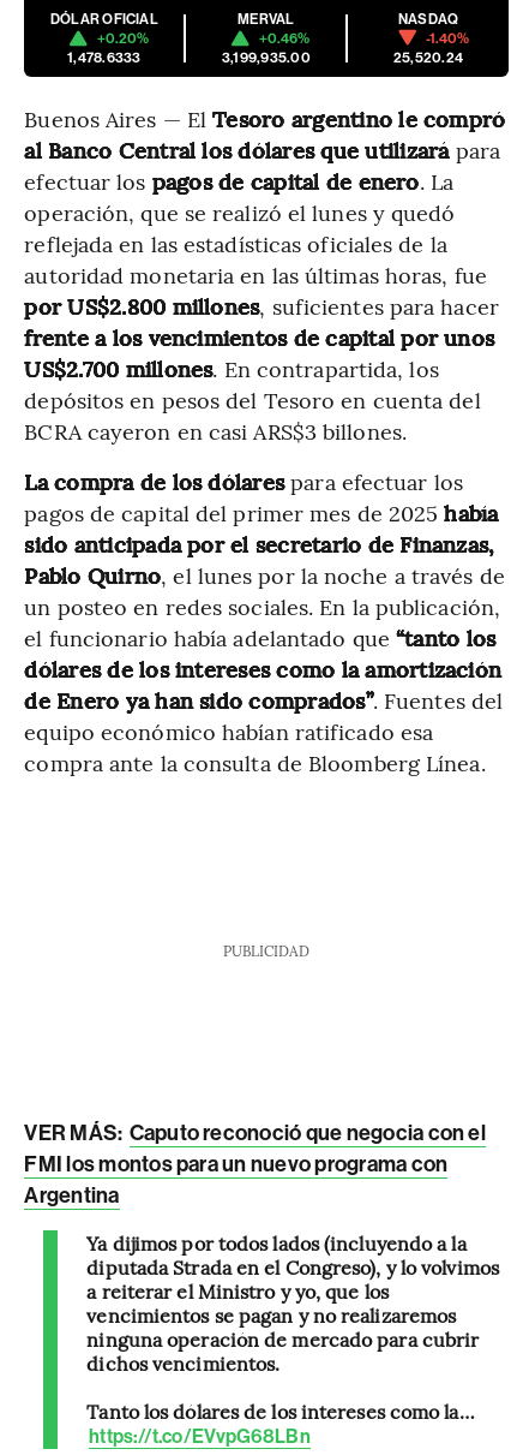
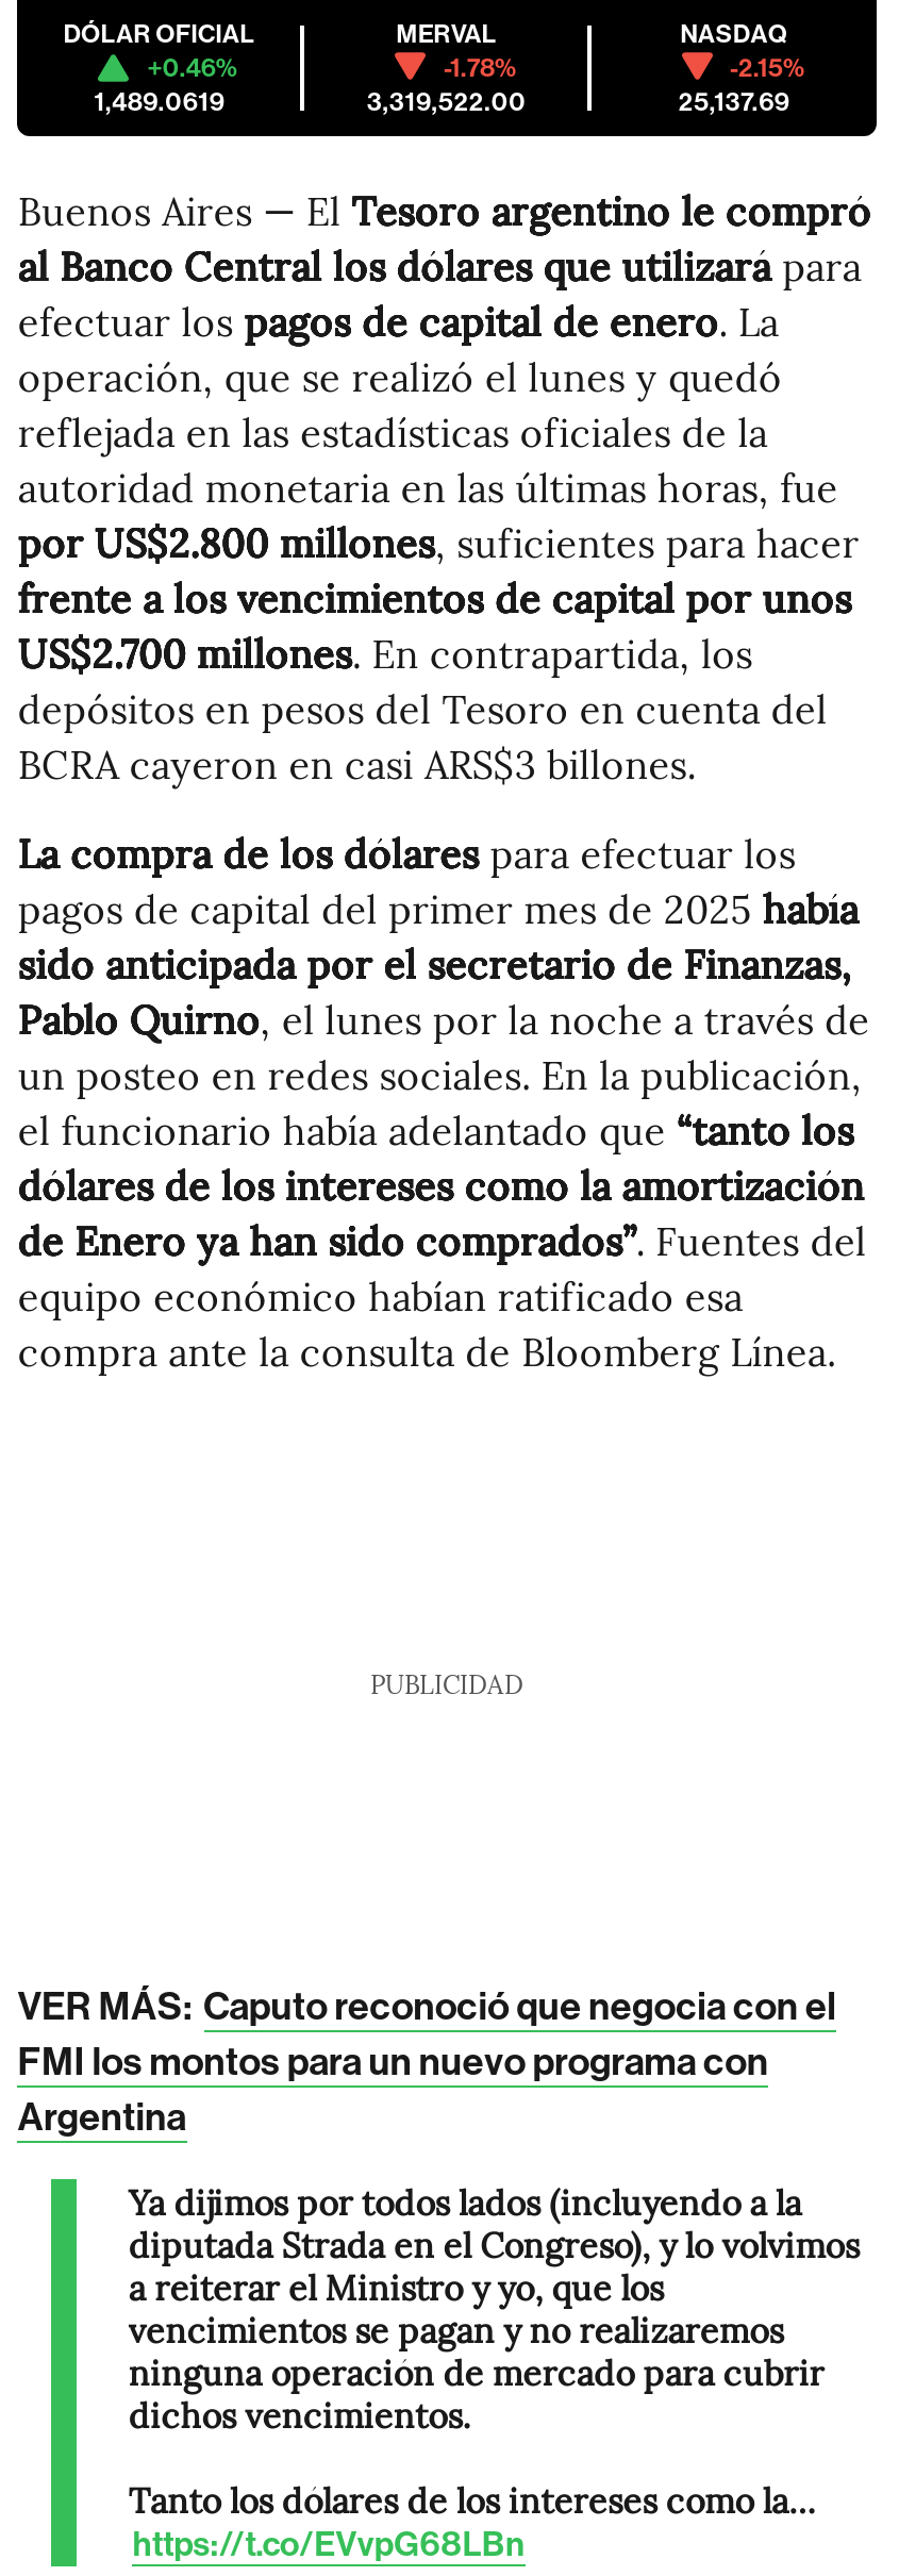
[97,30,149,47] +0.20% -> [148,53,237,83] +0.46%
[260,30,310,47] +0.46% -> [444,53,516,83] -1.78%
[425,30,468,47] -1.40% -> [730,53,804,83] -2.15%
[67,49,141,66] 1,478.6333 -> [94,87,225,117] 1,489.0619
[222,49,311,66] 3,199,935.00 -> [367,87,526,117] 3,319,522.00
[393,49,463,66] 25,520.24 -> [679,87,790,117] 25,137.69

